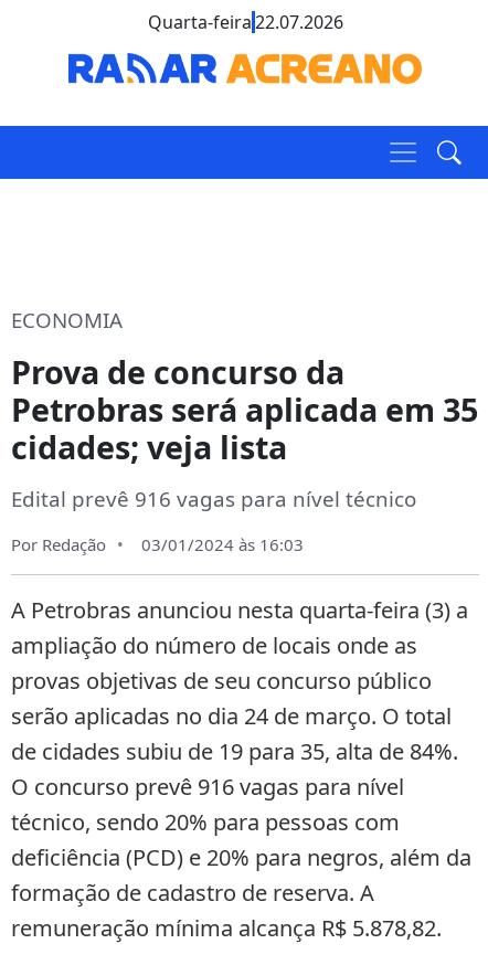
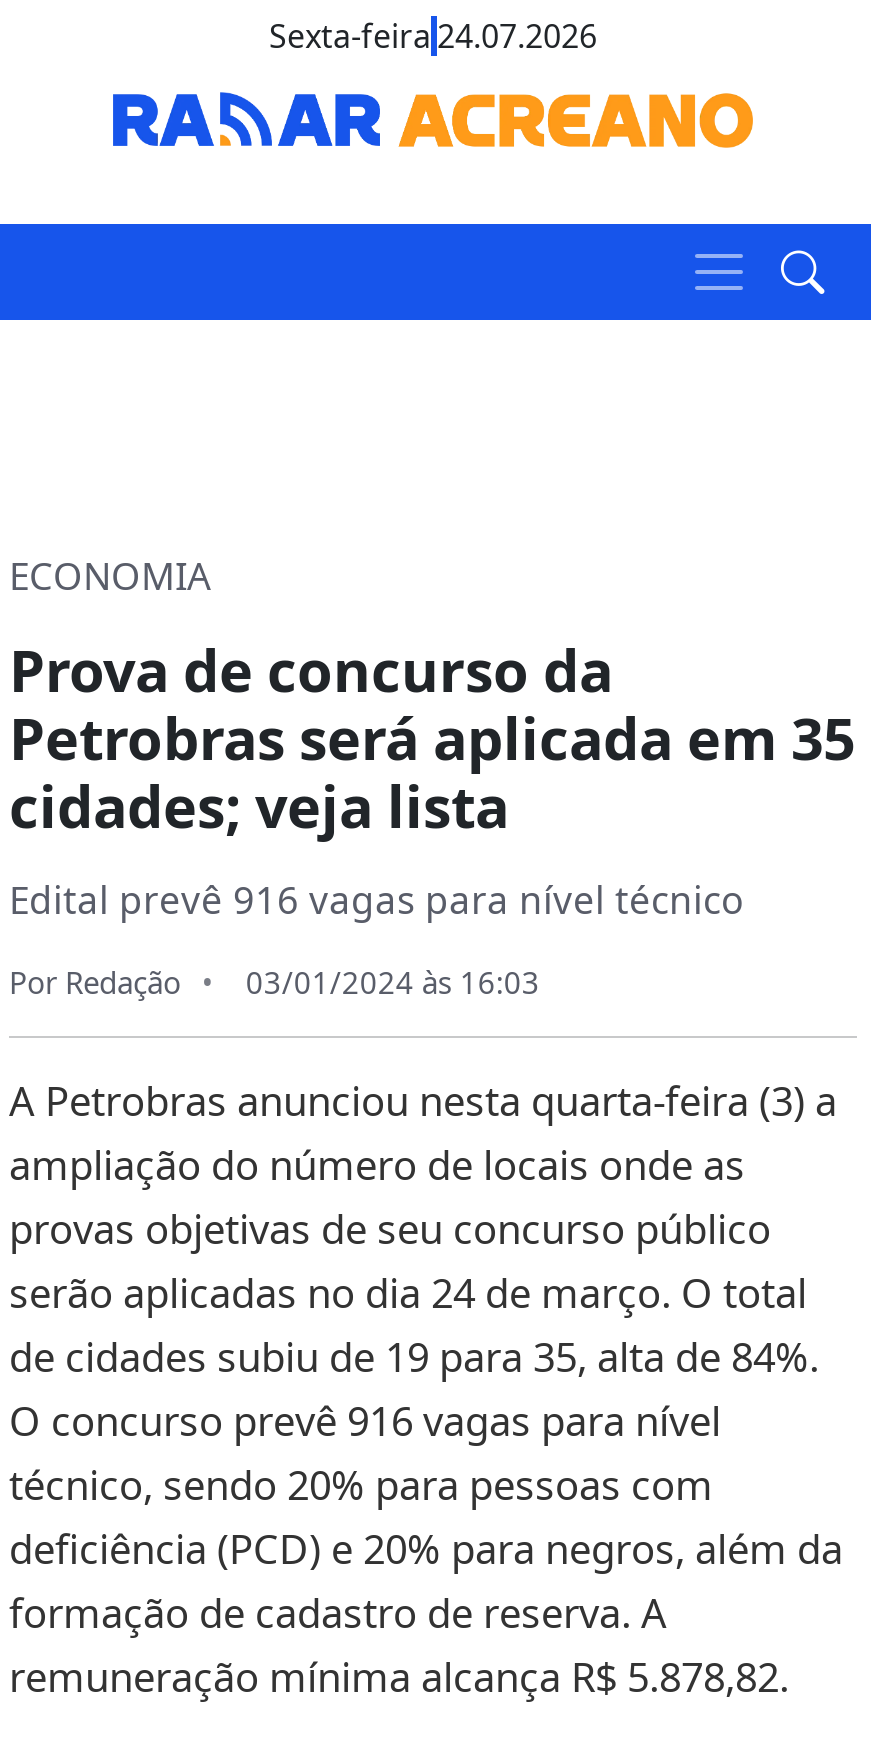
[147,10,343,34] Quarta-feira 22.07.2026 -> [269,14,597,58] Sexta-feira 24.07.2026

